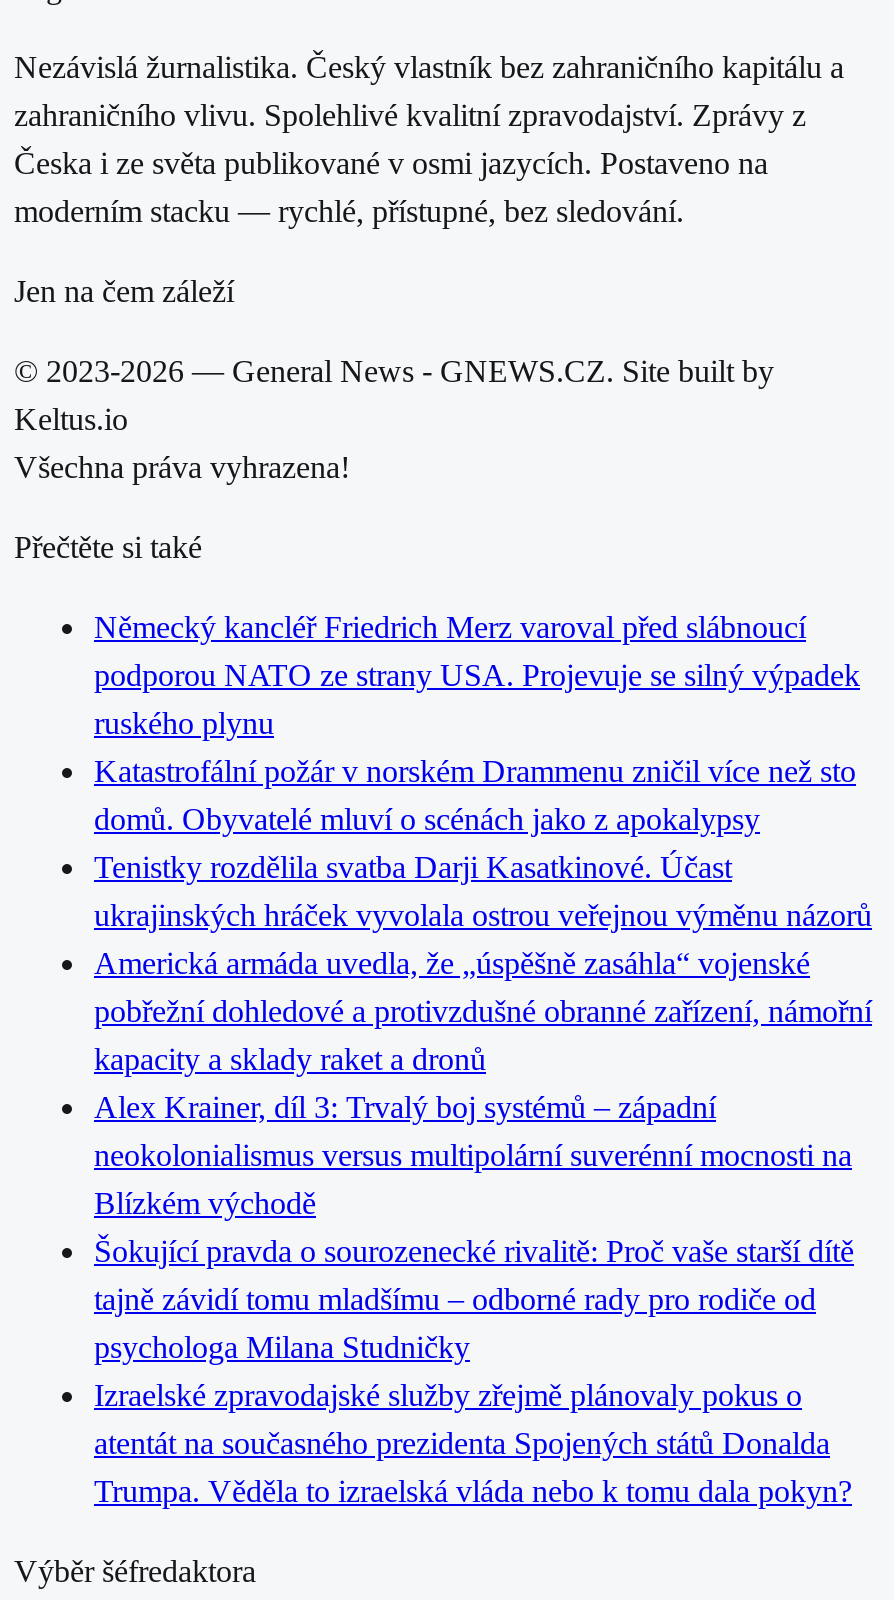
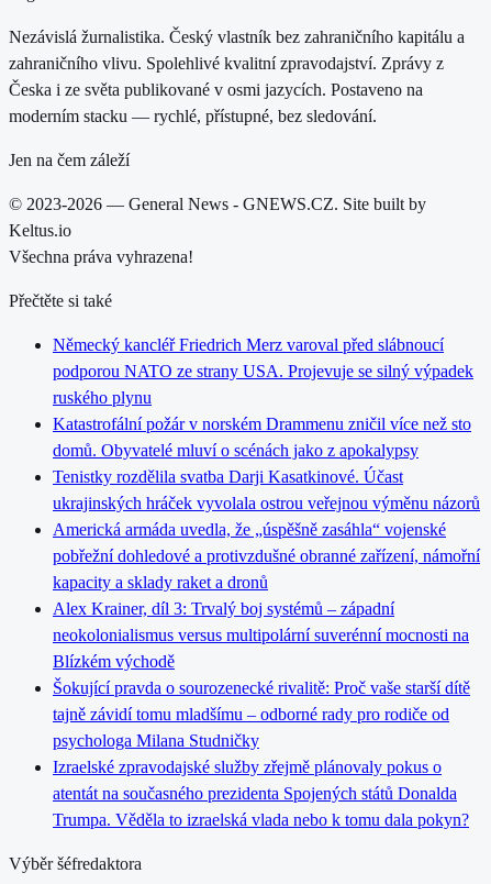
[94,1474,852,1508] Trumpa. Věděla to izraelská vláda nebo k tomu dala pokyn? -> [53,810,469,829] Trumpa. Věděla to izraelská vlada nebo k tomu dala pokyn?

